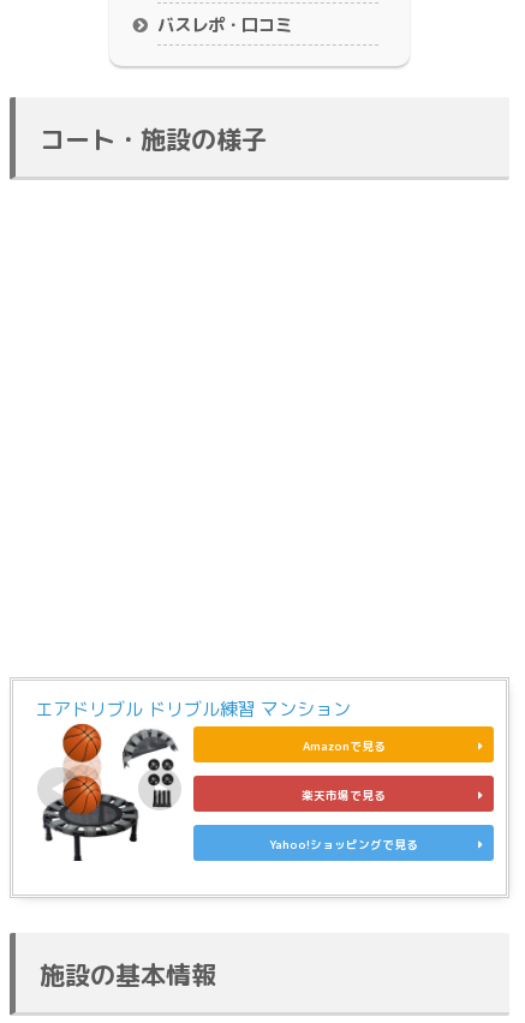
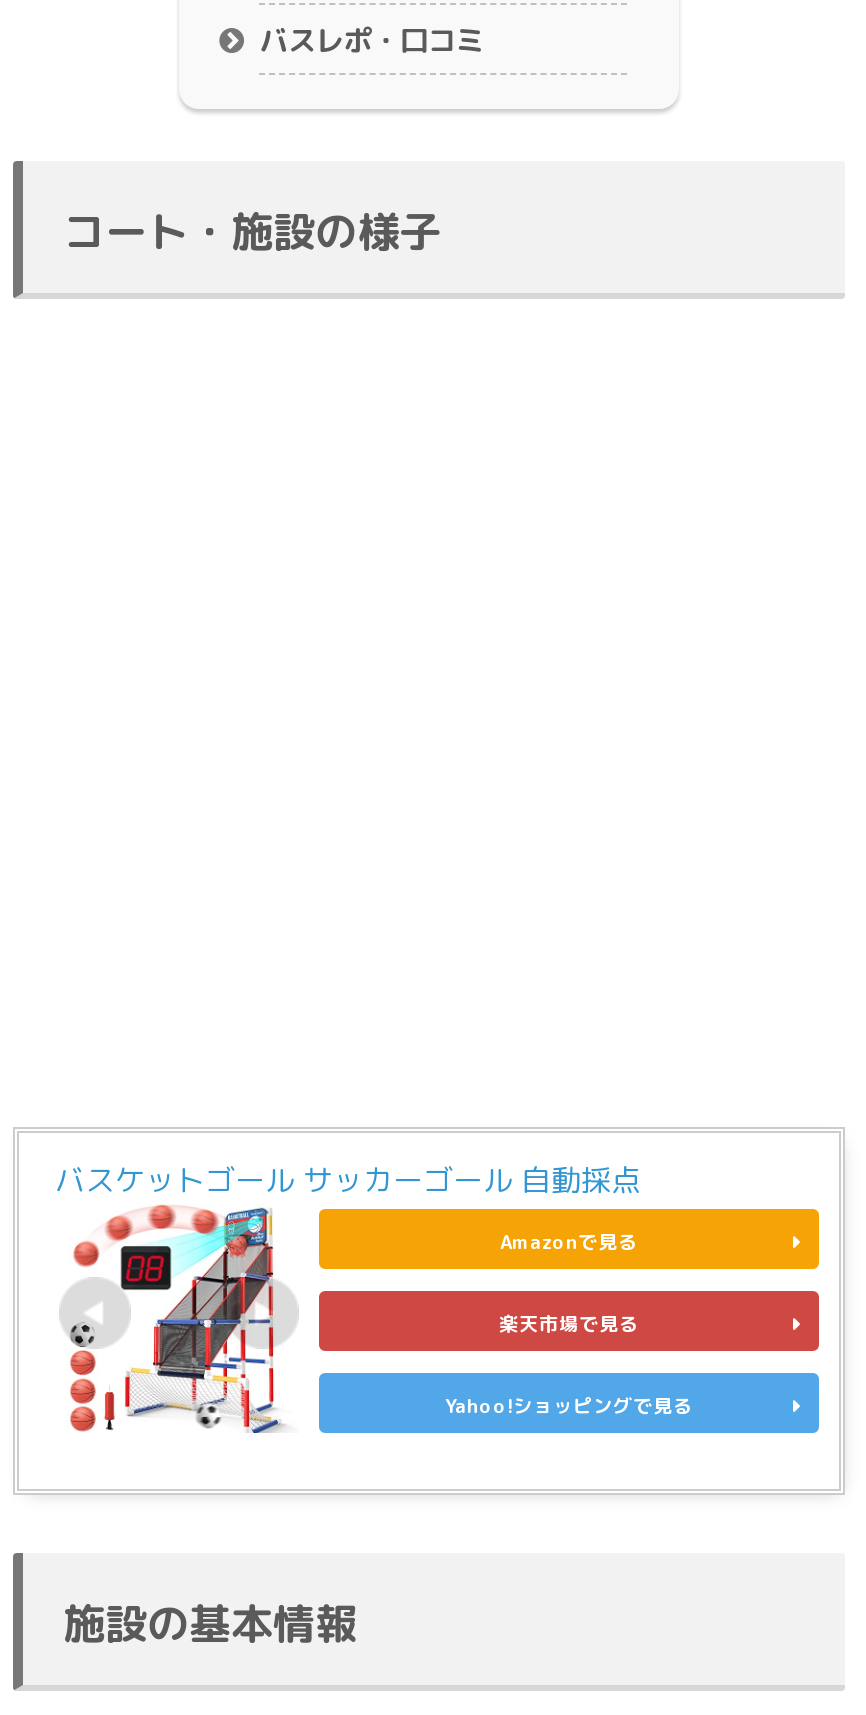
[35,696,351,722] エアドリブル ドリブル練習 マンション -> [55,1159,641,1201] バスケットゴール サッカーゴール 自動採点
[42,730,178,862] [image] -> [69,1215,291,1435] [image]

